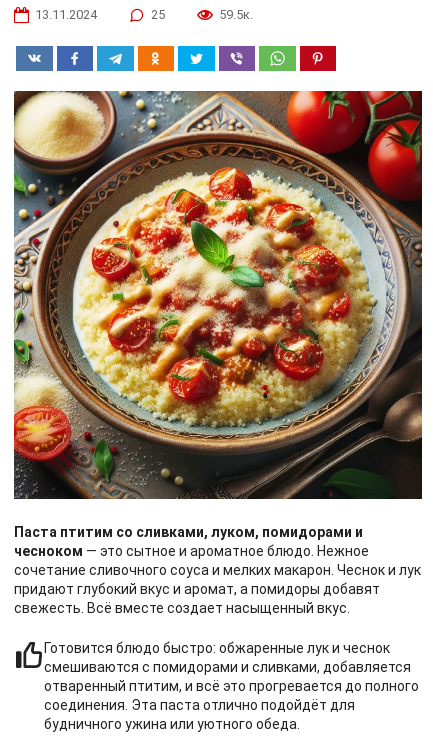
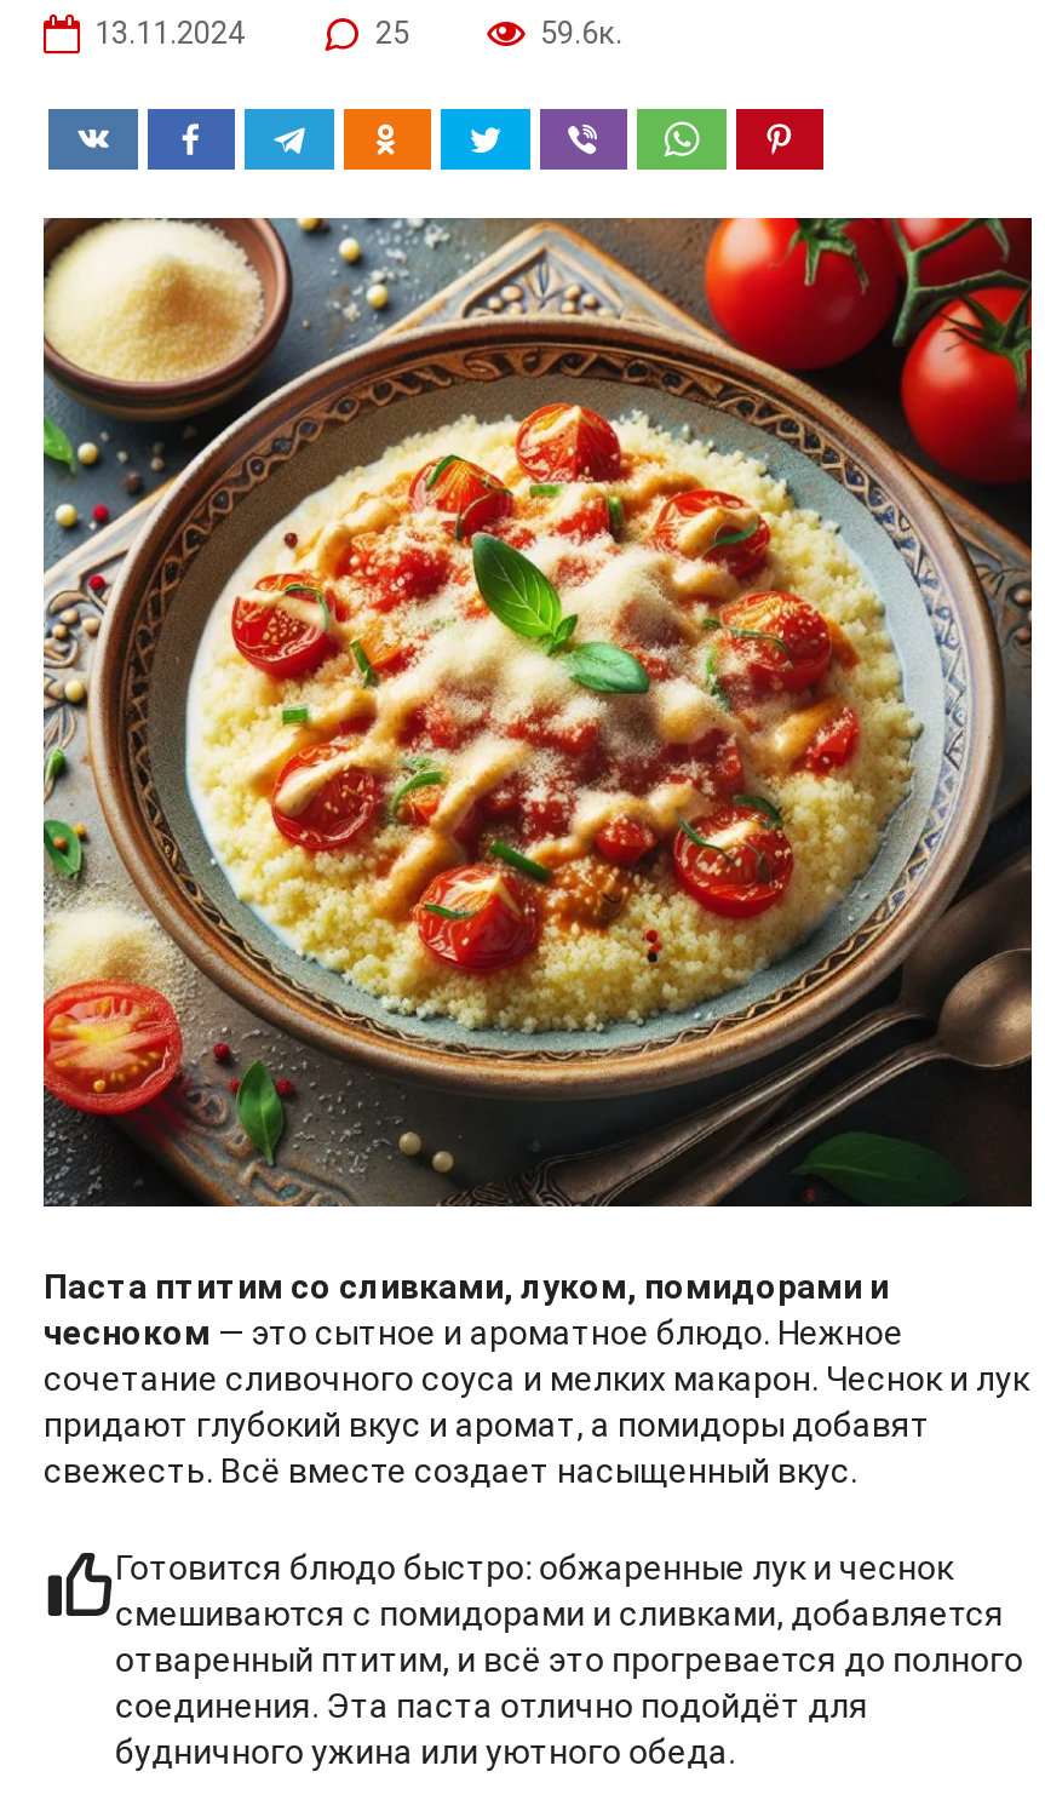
[219,7,253,22] 59.5к. -> [540,15,622,51] 59.6к.

